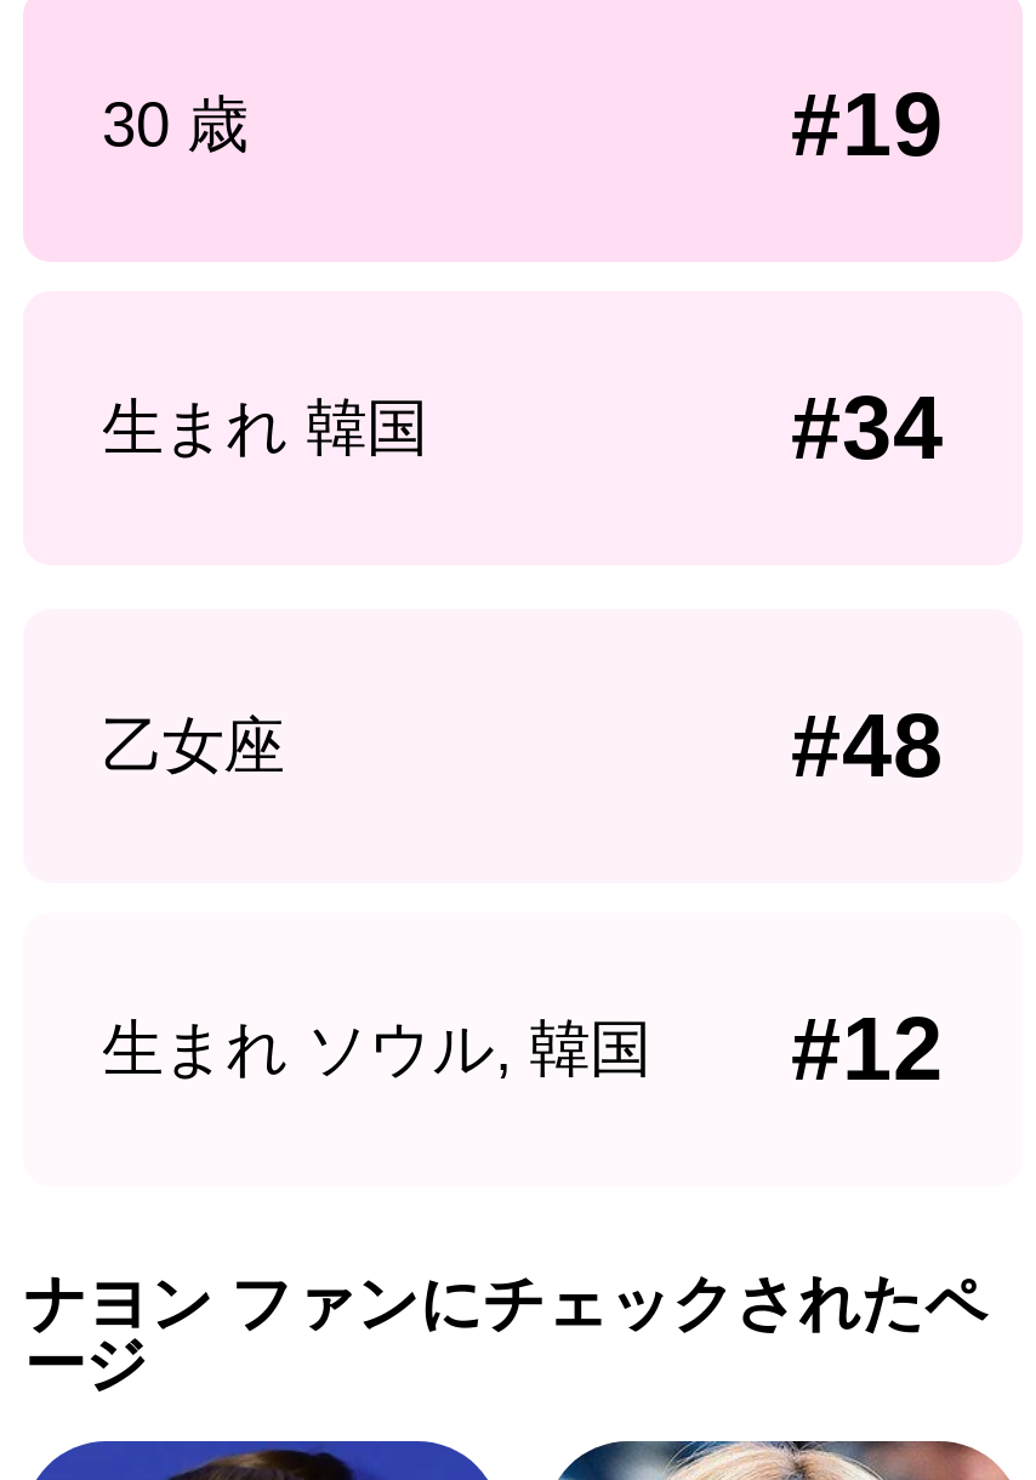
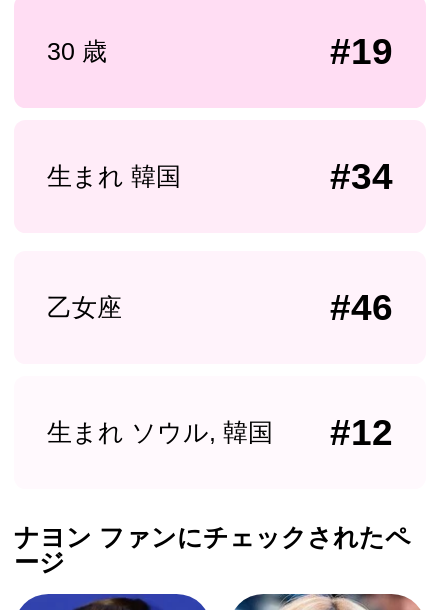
[791,697,944,796] #48 -> [330,287,393,328] #46

